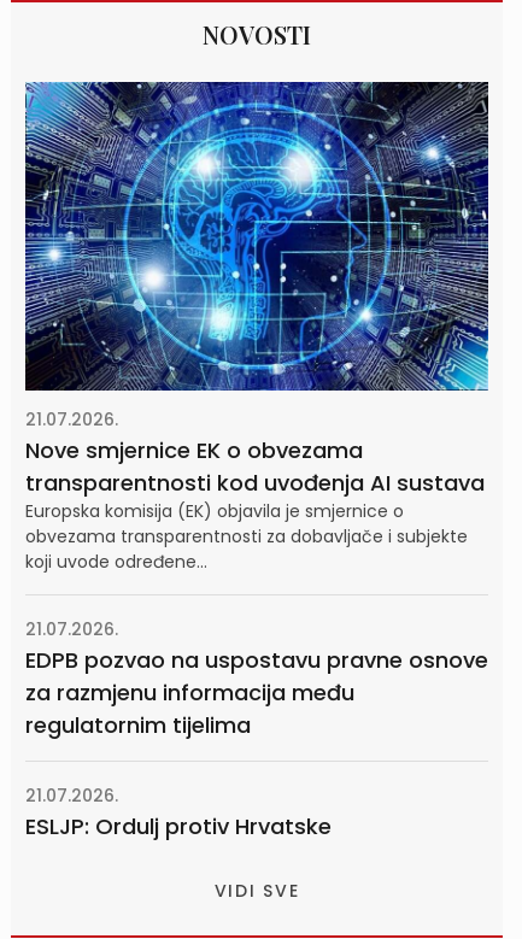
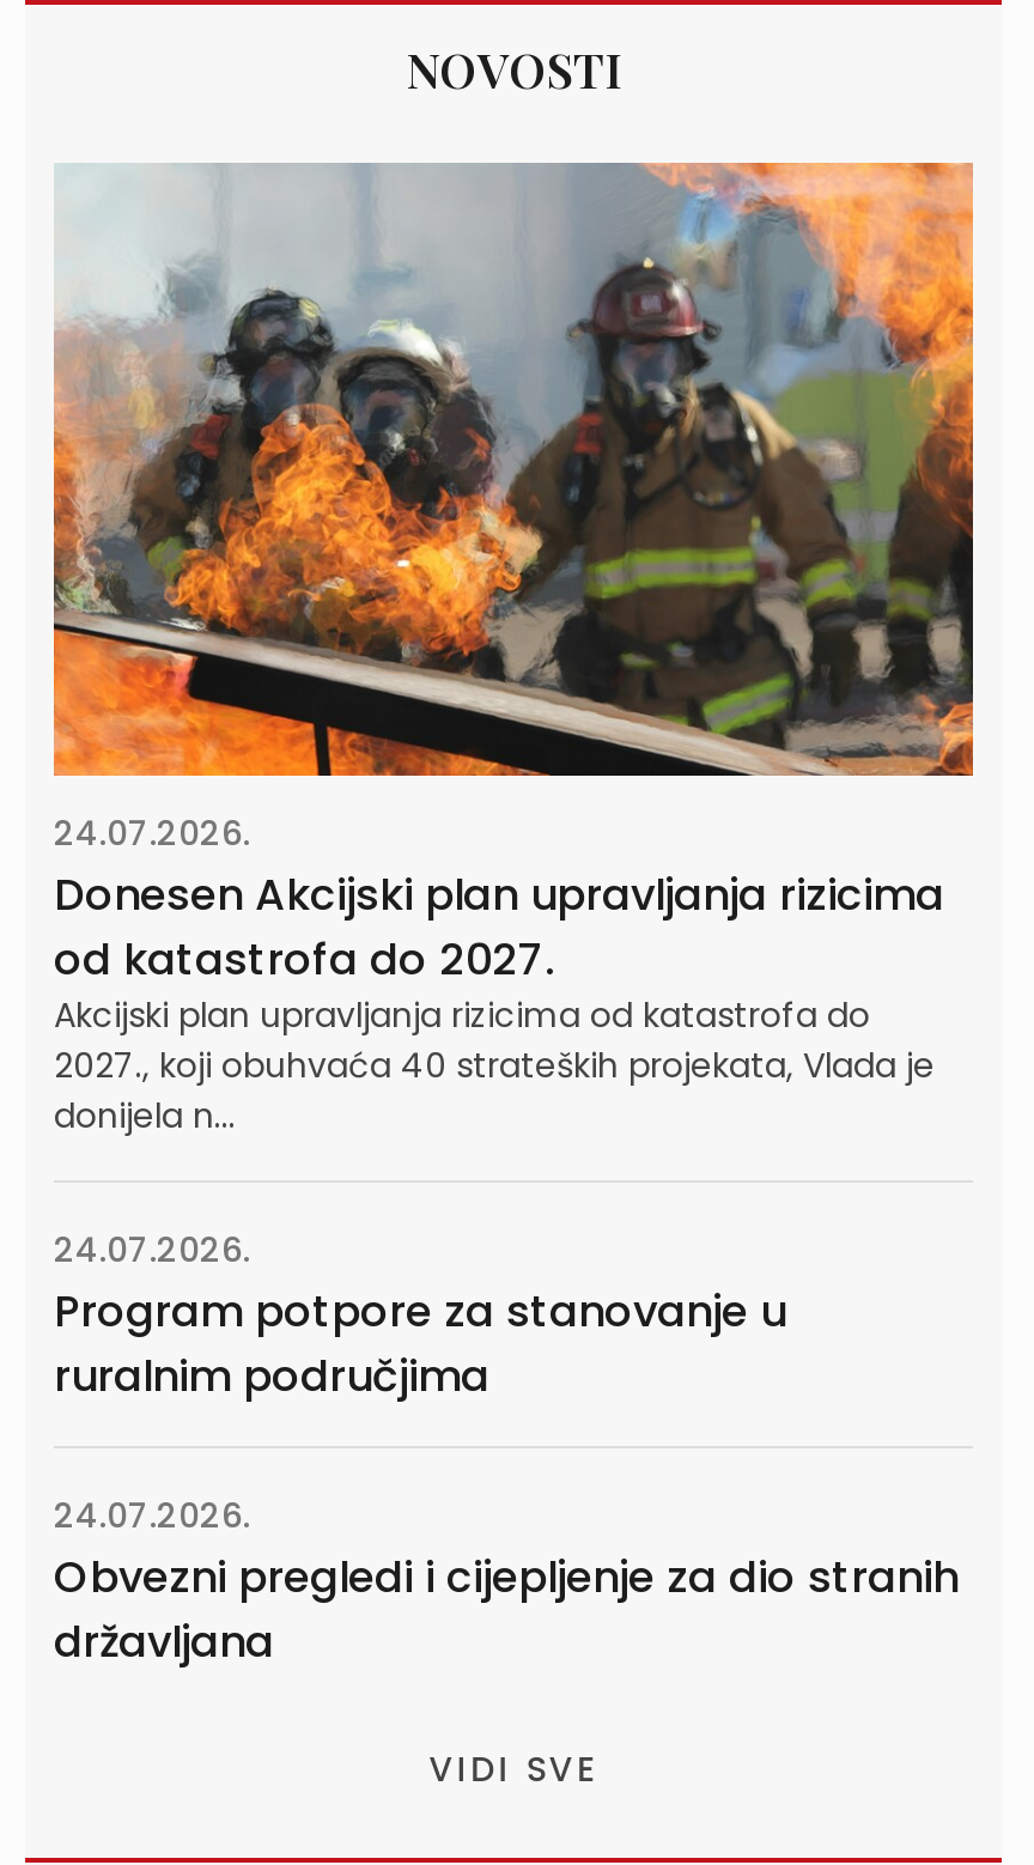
[24,81,489,574] [image] | 21.07.2026. | Nove smjernice EK o obvezama | transparentnosti kod uvođenja AI sustava | Europska komisija (EK) objavila je smjernice o | obvezama transparentnosti za dobavljače i subjekte | koji uvode određene... -> [51,160,975,1139] [image] | 24.07.2026. | Donesen Akcijski plan upravljanja rizicima | od katastrofa do 2027. | Akcijski plan upravljanja rizicima od katastrofa do | 2027., koji obuhvaća 40 strateških projekata, Vlada je | donijela n...
[25,617,488,740] 21.07.2026. | EDPB pozvao na uspostavu pravne osnove | za razmjenu informacija među | regulatornim tijelima -> [54,1225,786,1405] 24.07.2026. | Program potpore za stanovanje u | ruralnim područjima
[25,783,332,841] 21.07.2026. | ESLJP: Ordulj protiv Hrvatske -> [54,1491,959,1671] 24.07.2026. | Obvezni pregledi i cijepljenje za dio stranih | državljana

